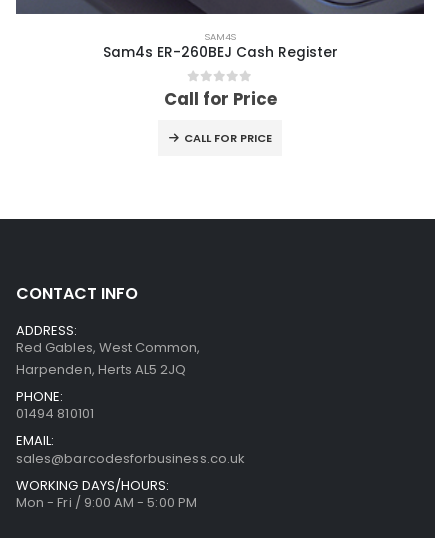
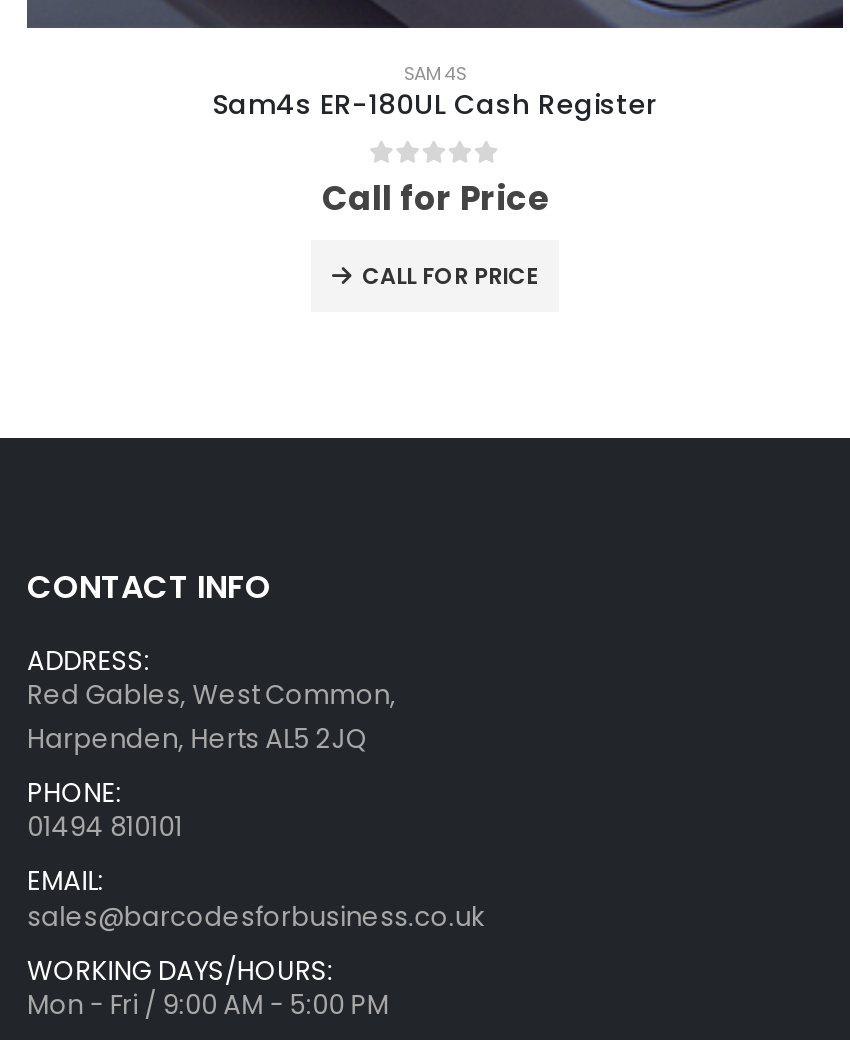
[102,43,337,62] Sam4s ER-260BEJ Cash Register -> [212,86,658,124] Sam4s ER-180UL Cash Register

